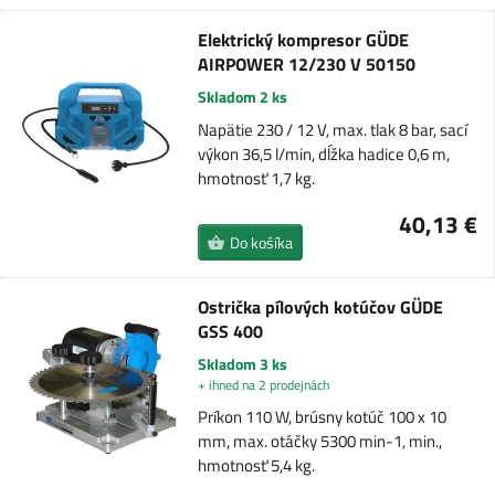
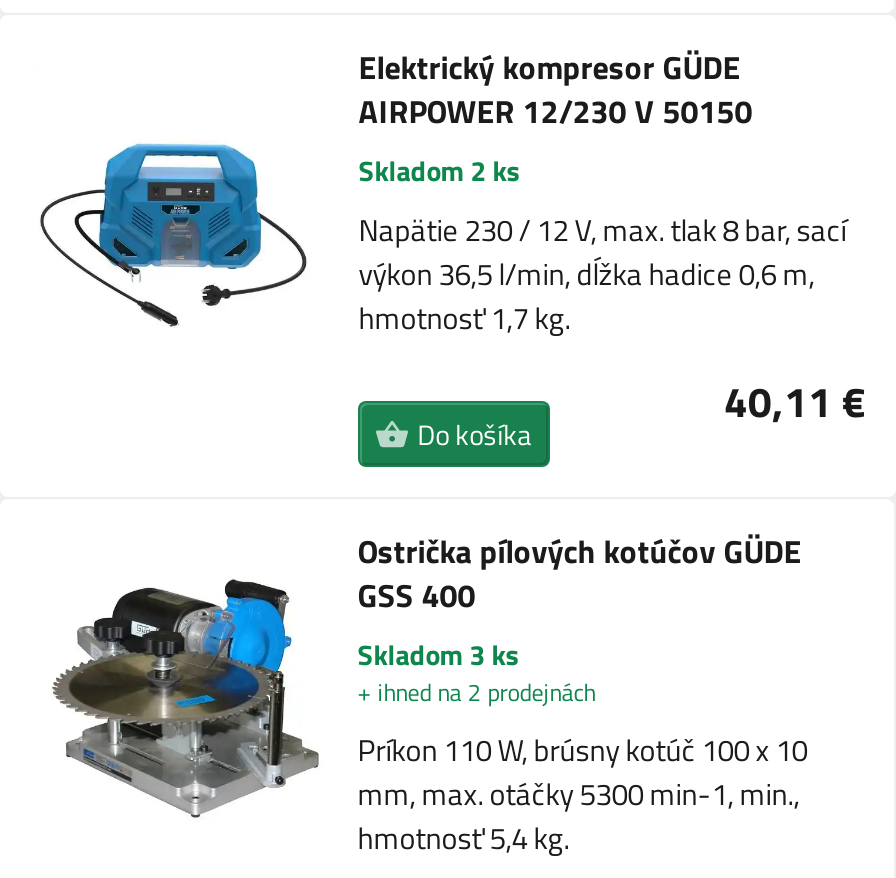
[399,206,477,242] 40,13 € -> [724,369,866,433] 40,11 €

